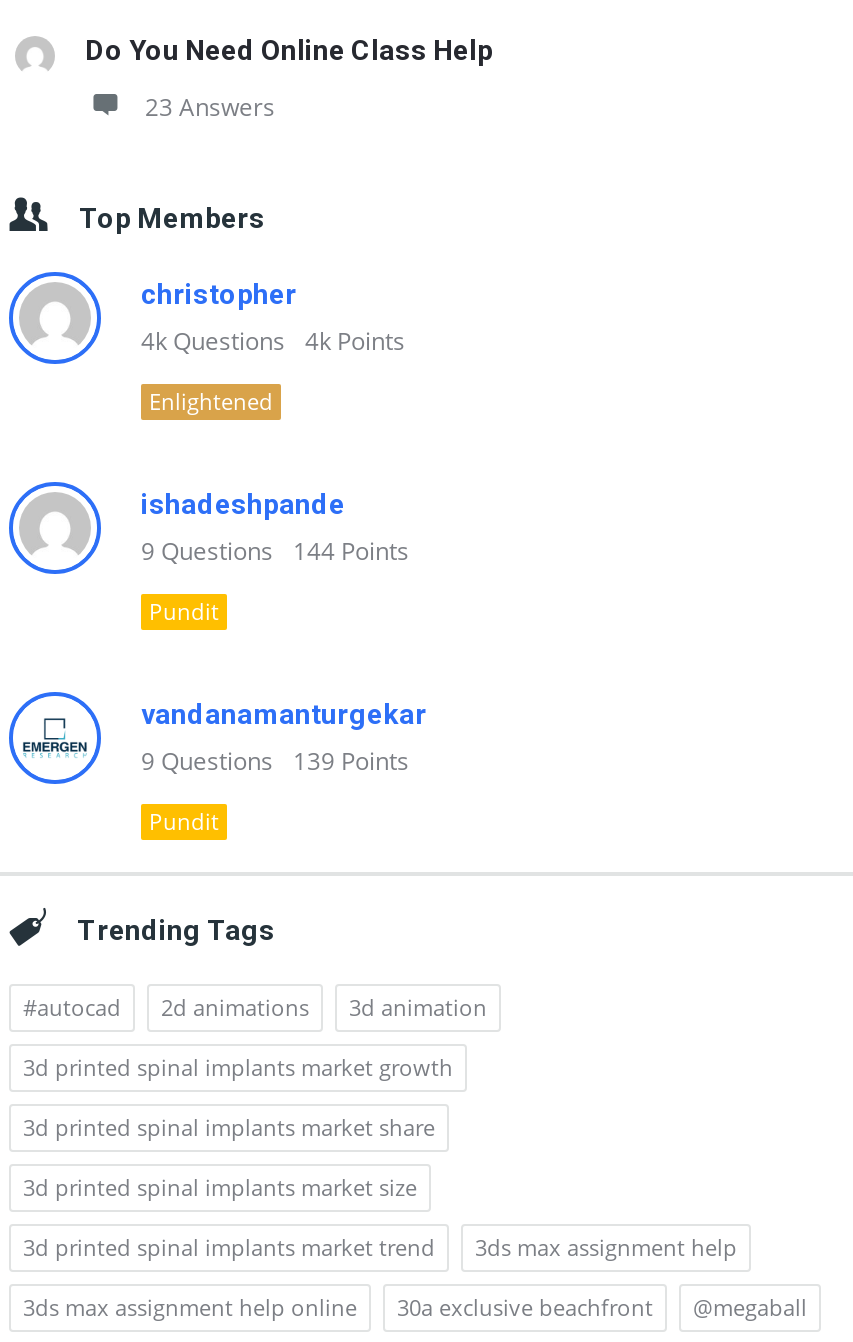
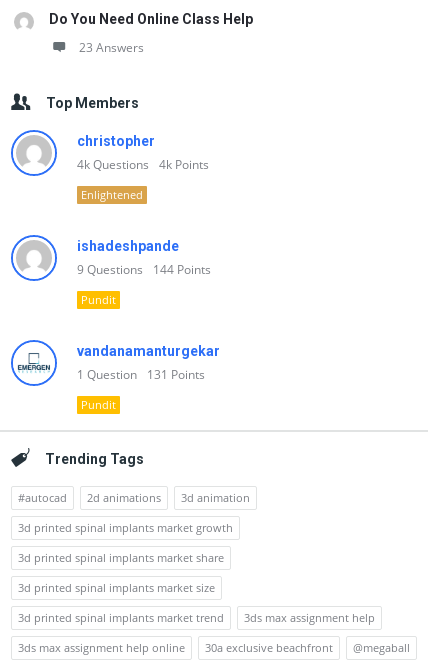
[141,745,409,779] 9 Questions 139 Points -> [77,366,205,383] 1 Question 131 Points

